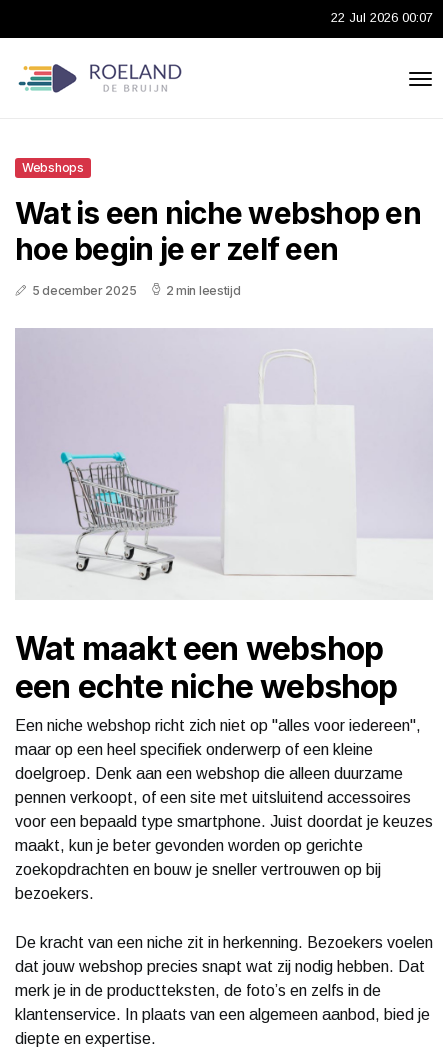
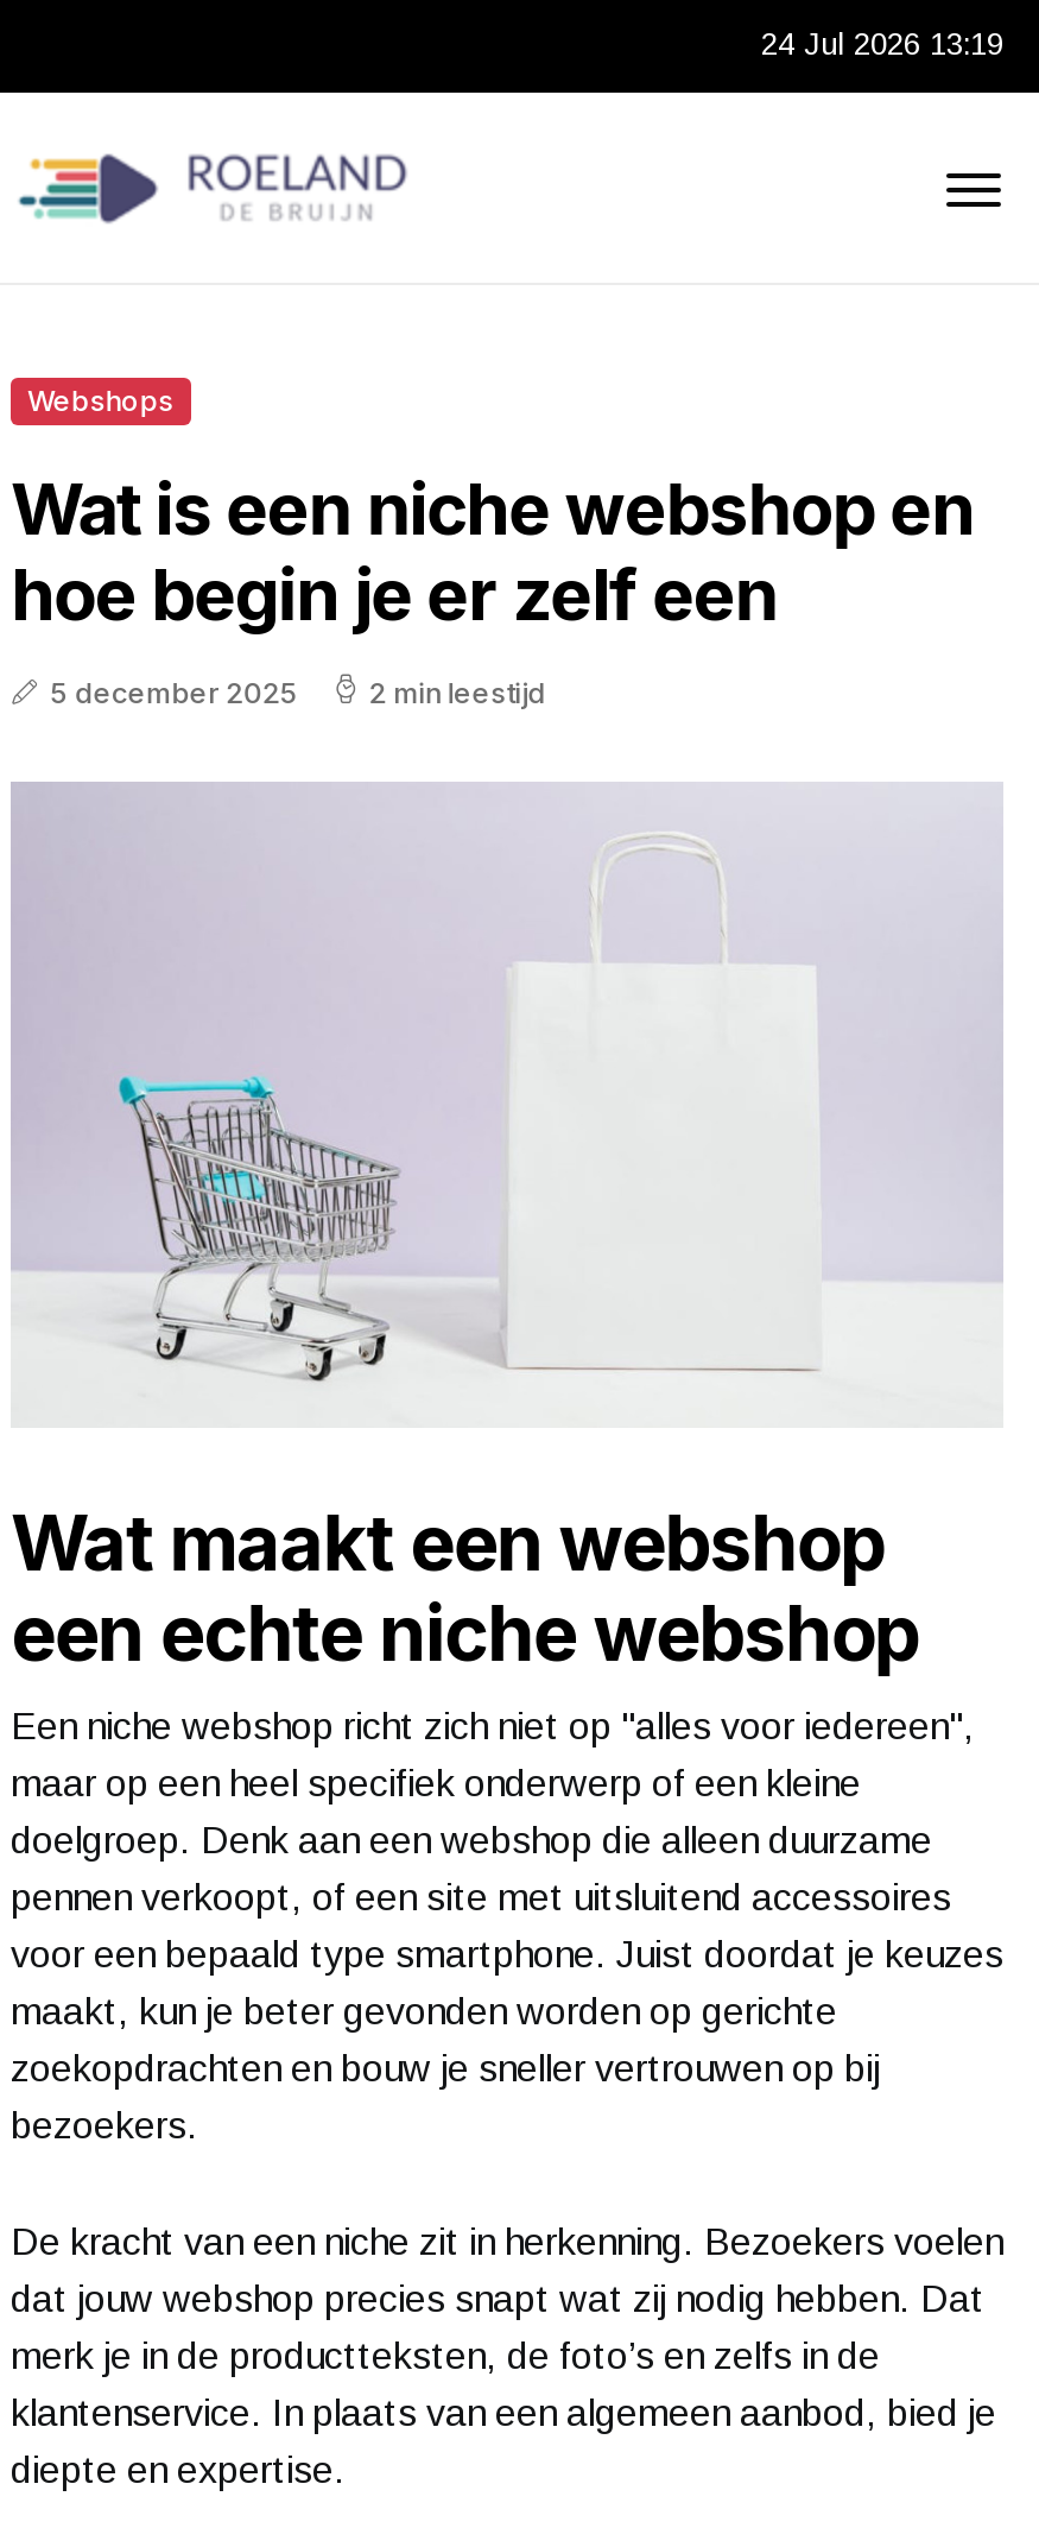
[331,10,433,25] 22 Jul 2026 00:07 -> [761,26,1003,62] 24 Jul 2026 13:19

